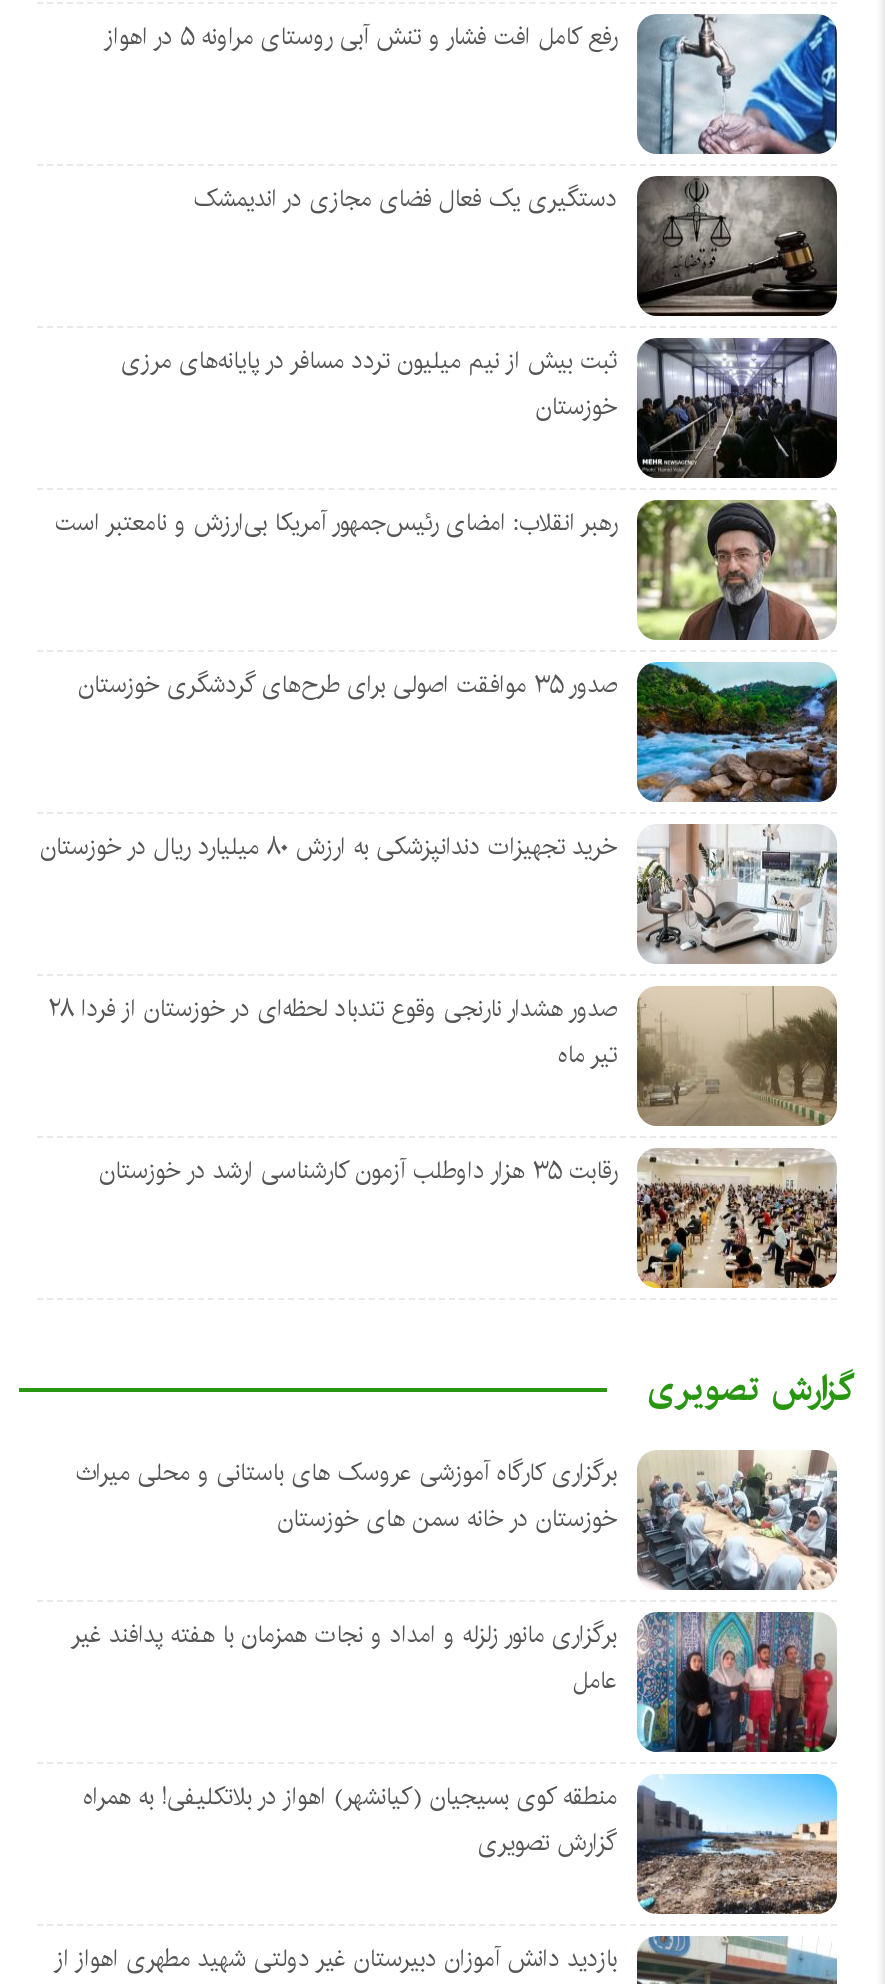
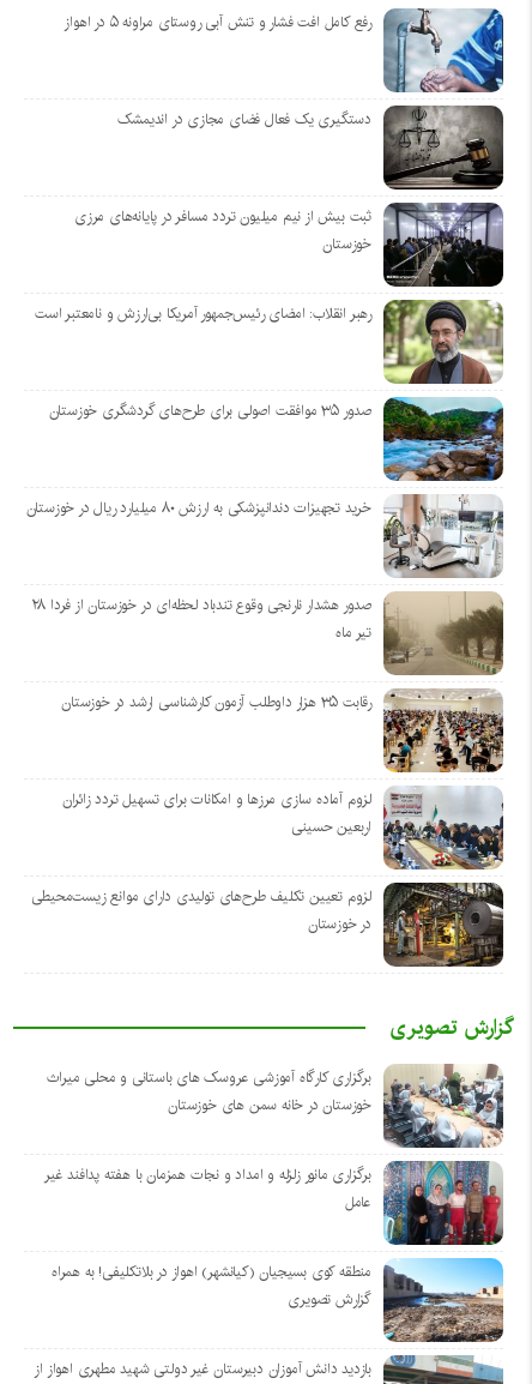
none -> [32,787,503,935] [image] | لزوم آماده سازی مرز‌ها و امکانات برای تسهیل تردد زائران | اربعین حسینی | لزوم تعیین تکلیف طرح‌های تولیدی دارای موانع زیست‌محیطی | در خوزستان
none -> [383,881,503,967] [image]

